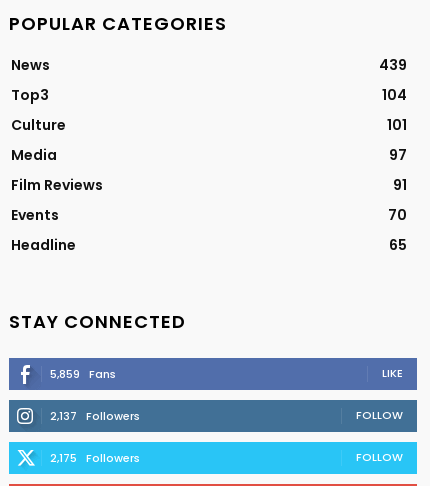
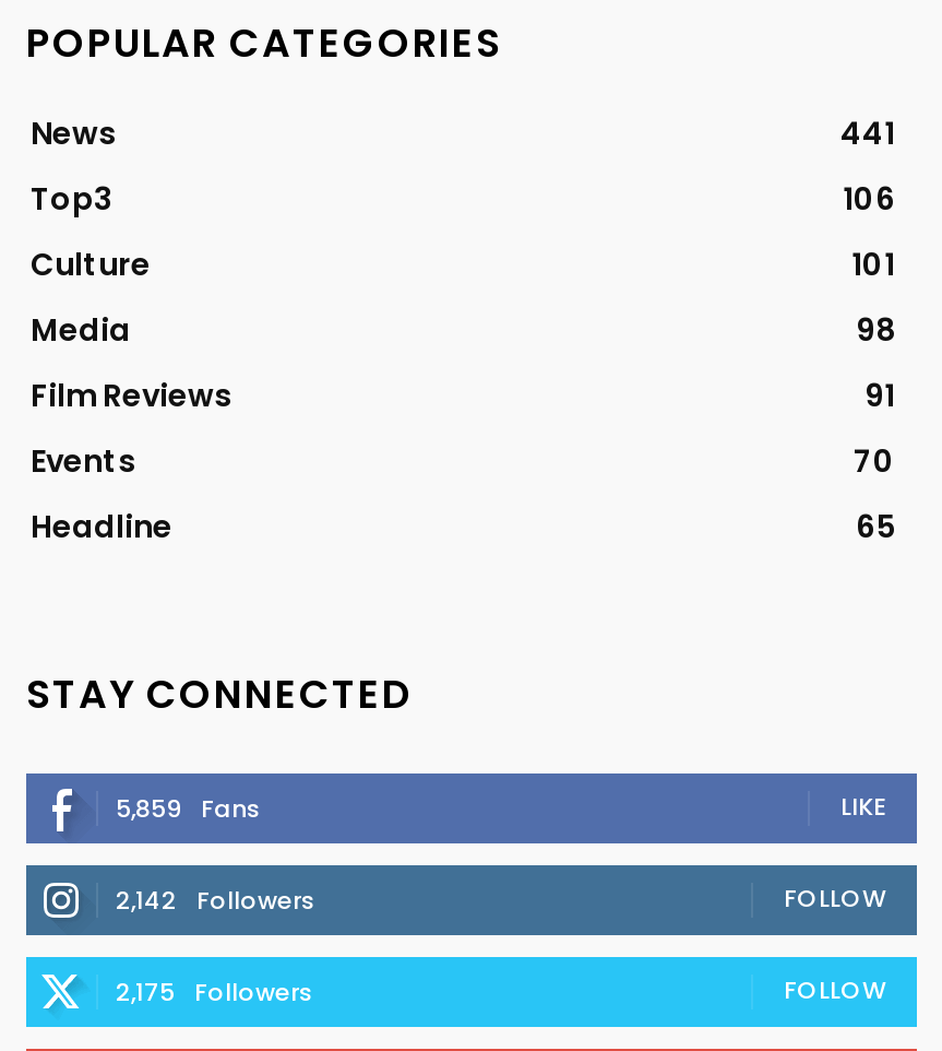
[379,55,407,75] 439 -> [840,110,895,154] 441
[382,85,407,105] 104 -> [843,176,895,220] 106
[389,145,407,165] 97 -> [856,307,895,351] 98
[50,408,140,424] 2,137 Followers -> [116,882,314,917] 2,142 Followers

